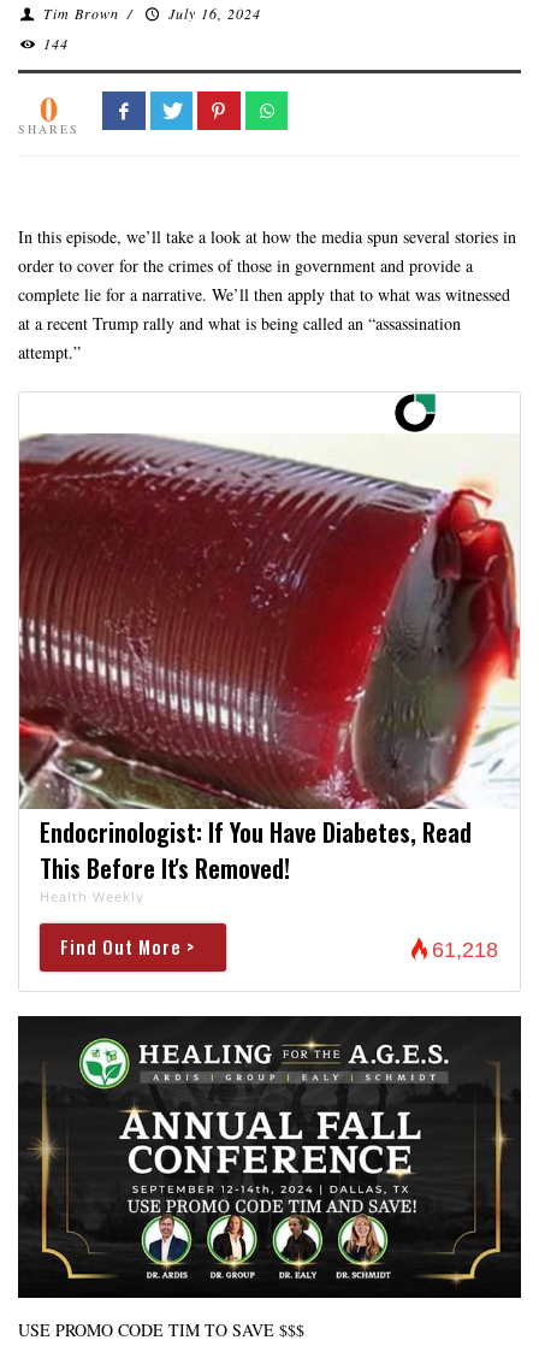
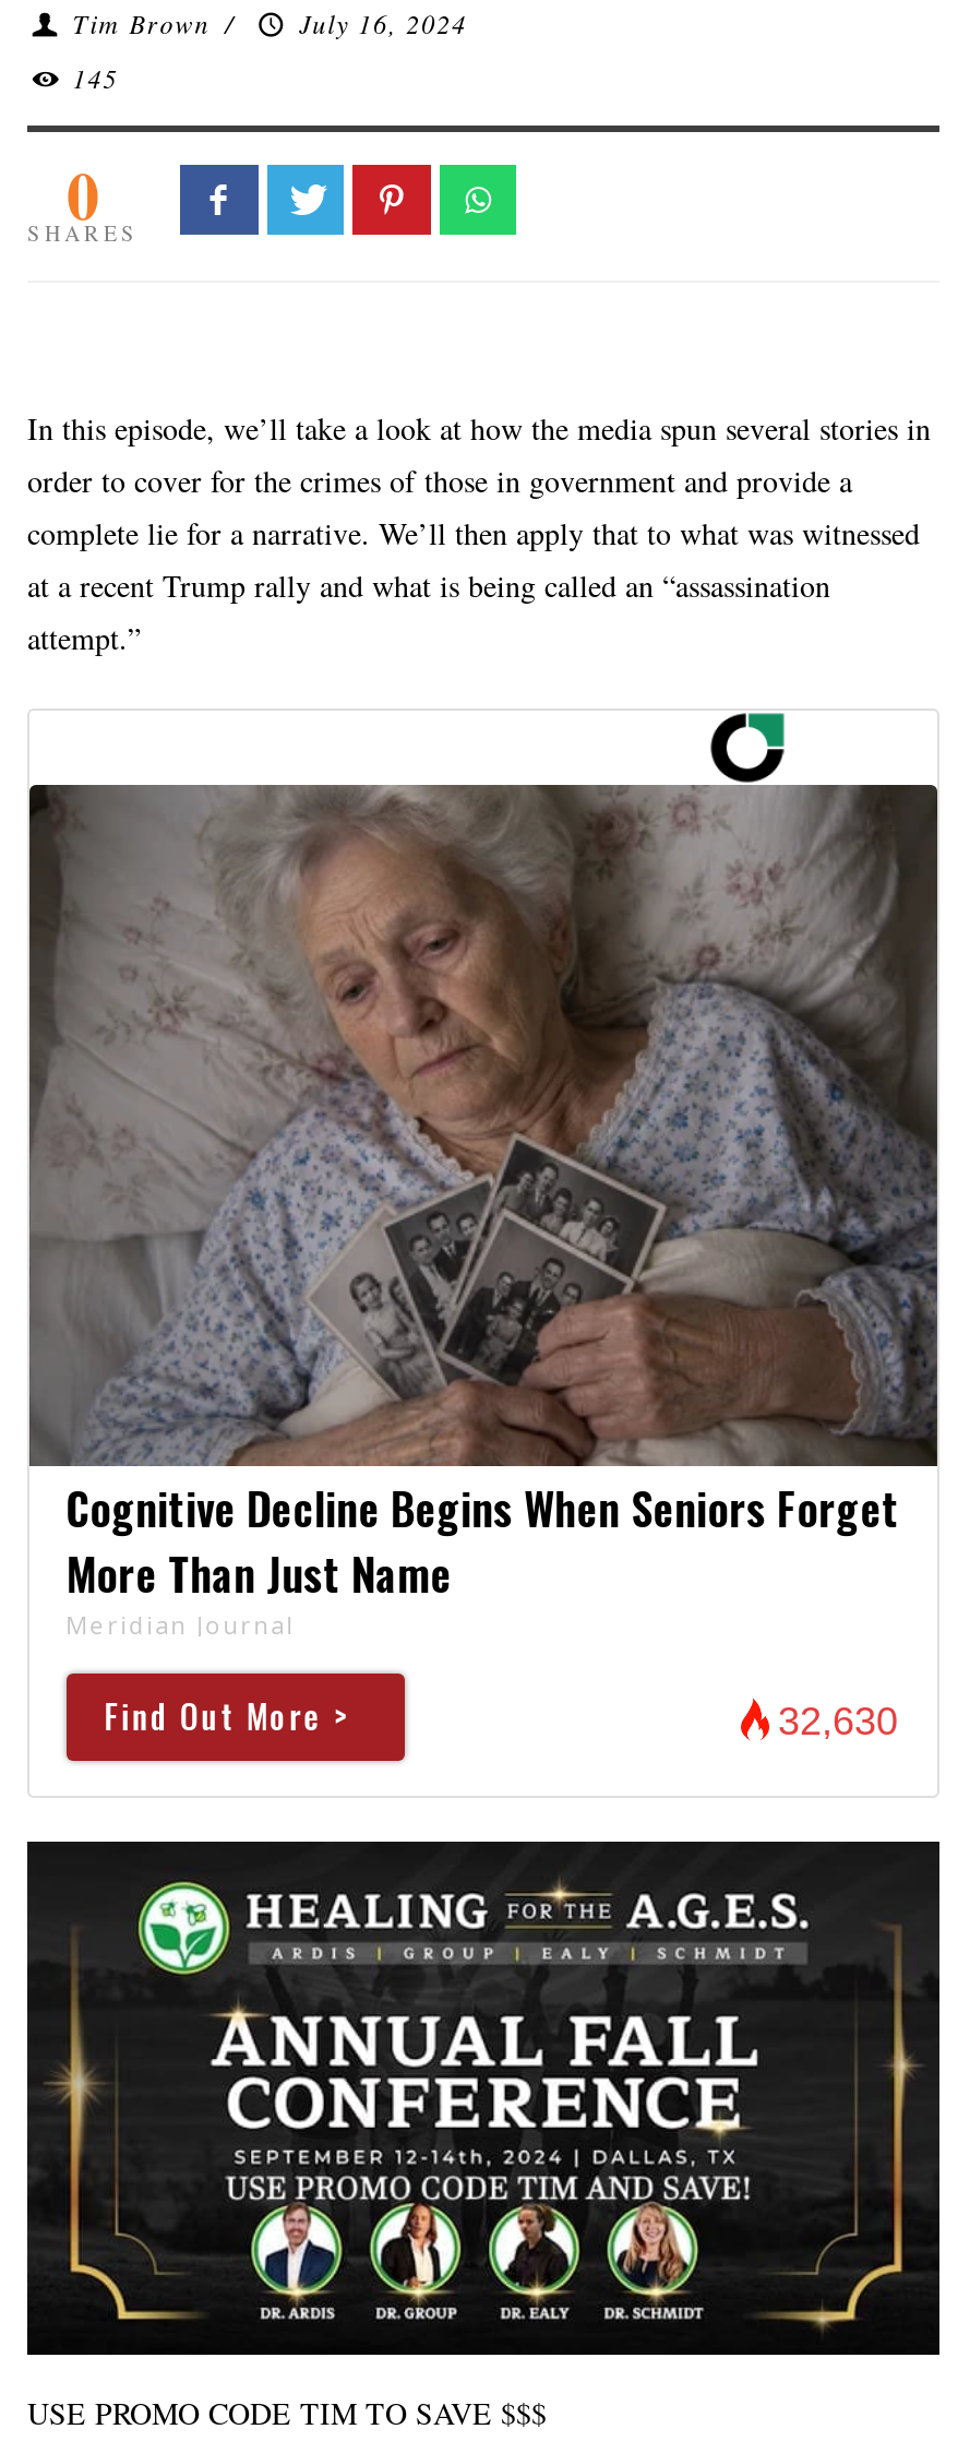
[43,33,68,53] 144 -> [73,60,118,95] 145
[18,424,521,905] [image] | Endocrinologist: If You Have Diabetes, Read | This Before It's Removed! | Health Weekly -> [27,769,939,1641] [image] | Cognitive Decline Begins When Seniors Forget | More Than Just Name | Meridian Journal
[432,938,498,962] 61,218 -> [778,1700,898,1744] 32,630

